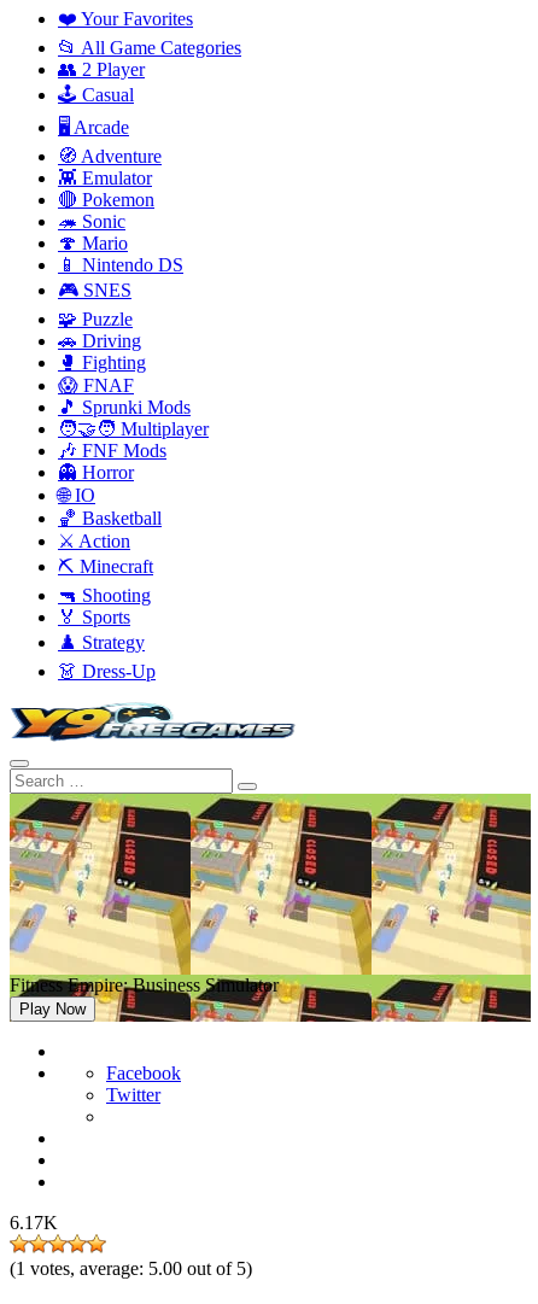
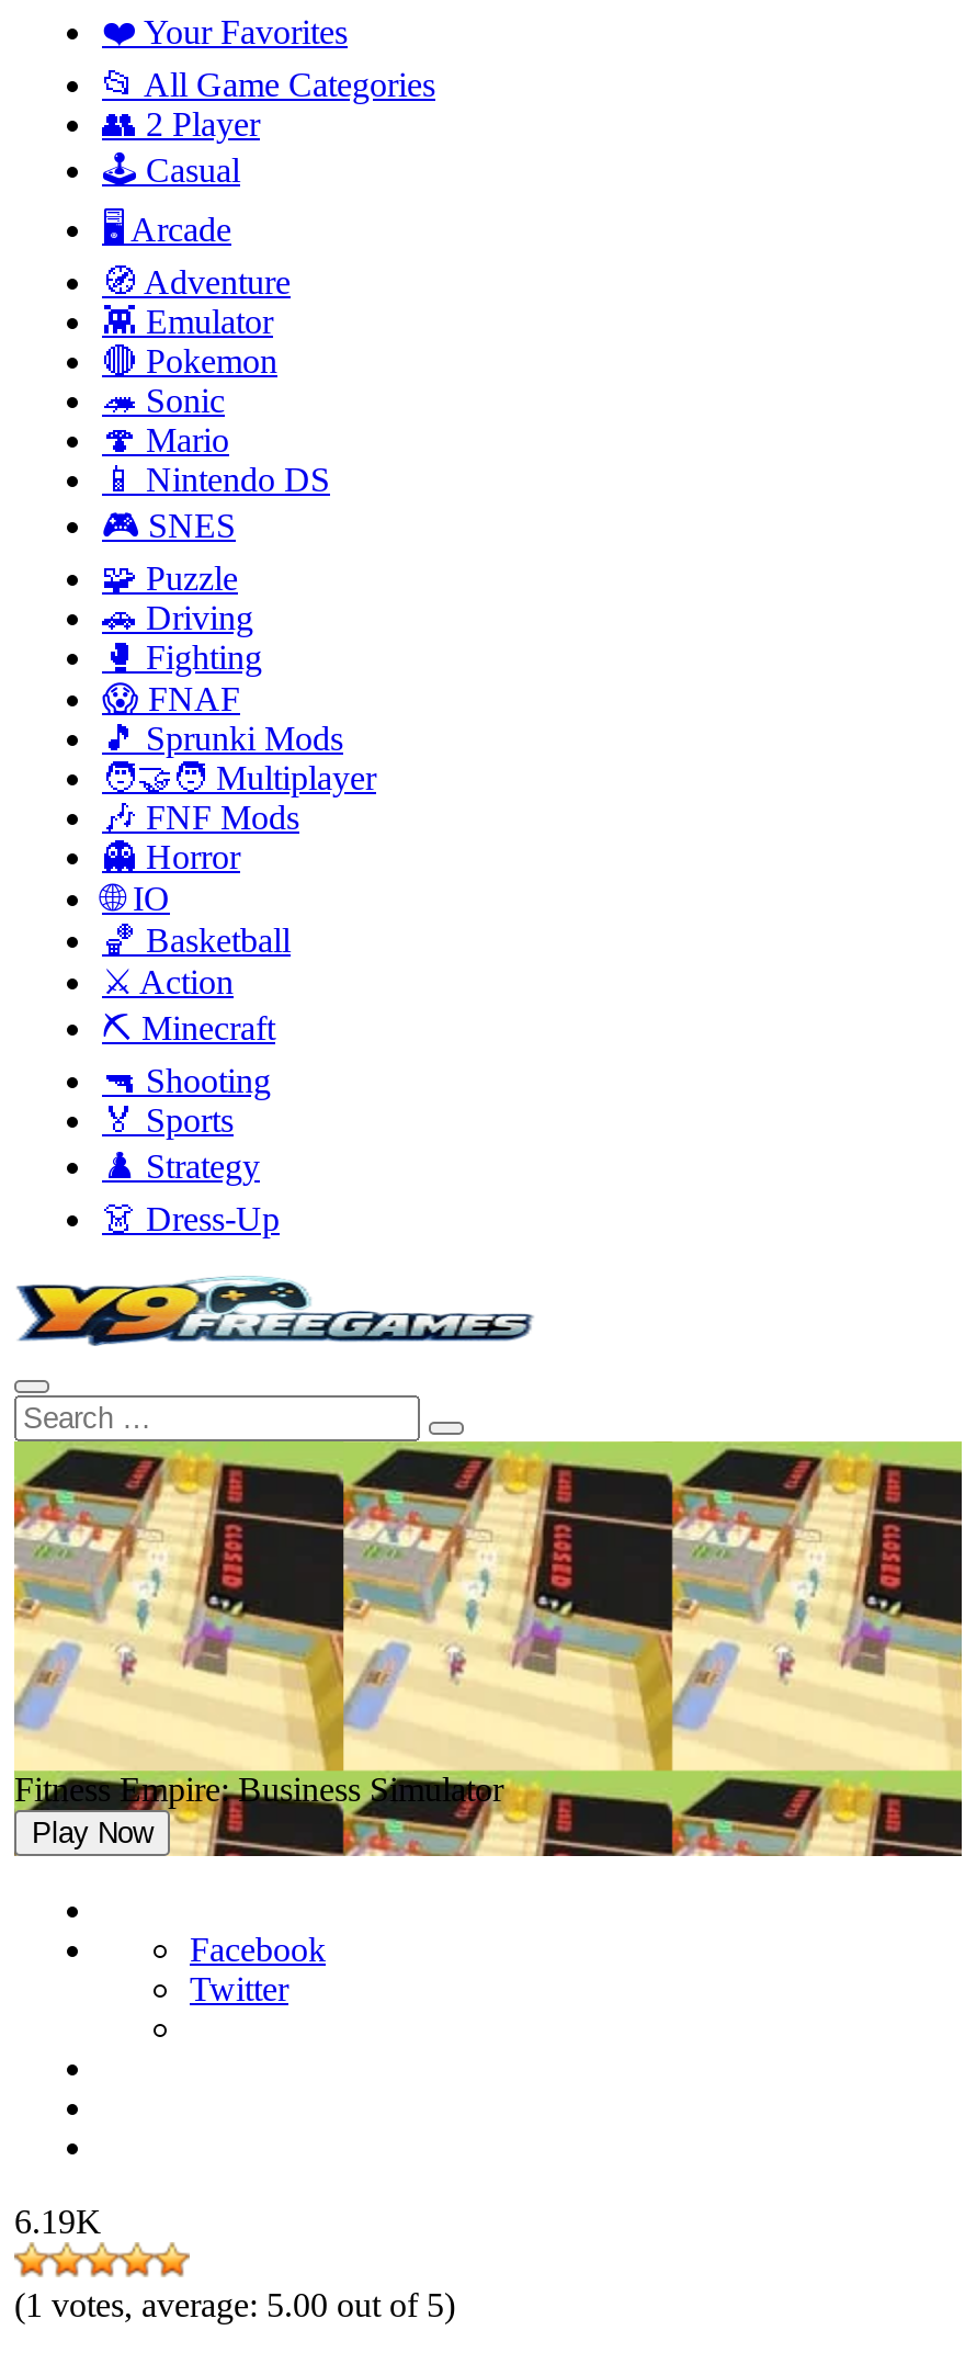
[10,1212,58,1233] 6.17K -> [14,2203,102,2240] 6.19K

